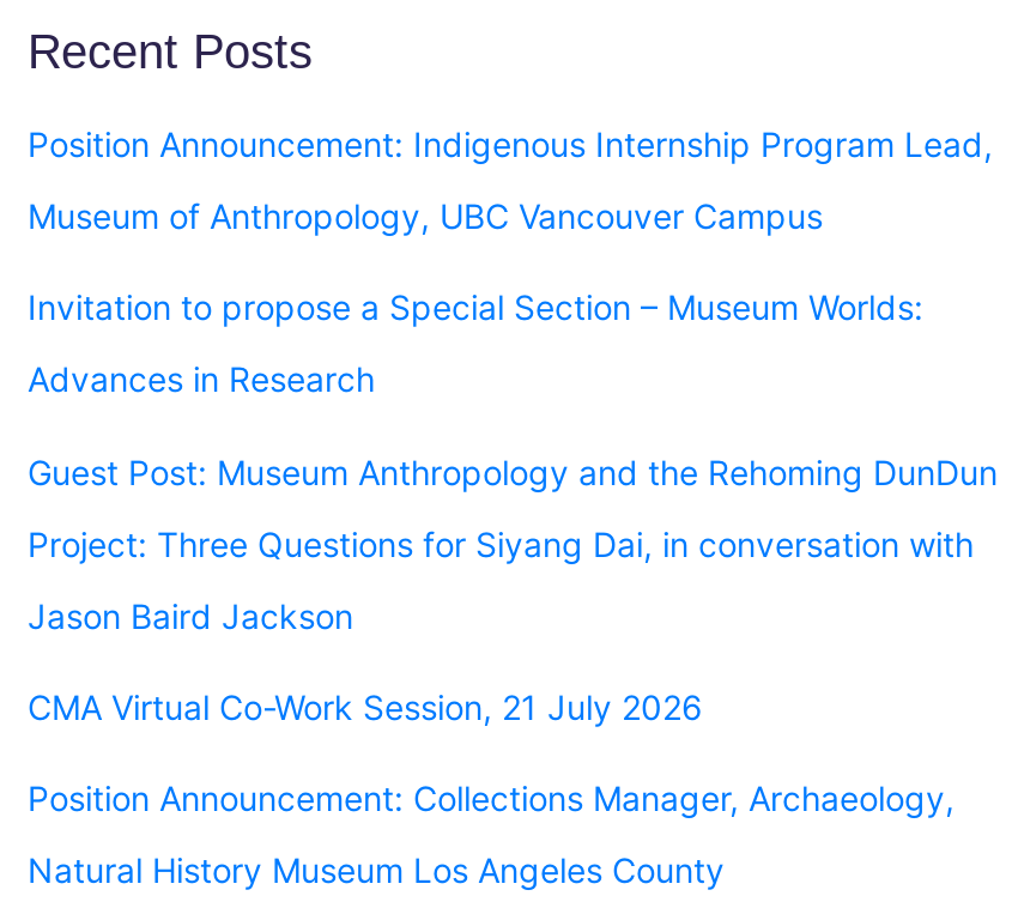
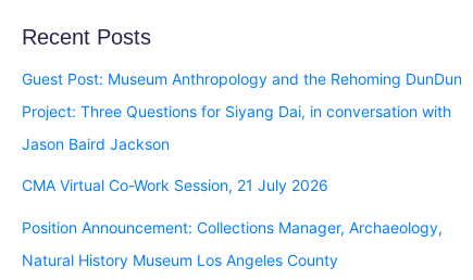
[28,123,993,399] Position Announcement: Indigenous Internship Program Lead, | Museum of Anthropology, UBC Vancouver Campus | Invitation to propose a Special Section – Museum Worlds: | Advances in Research -> none

